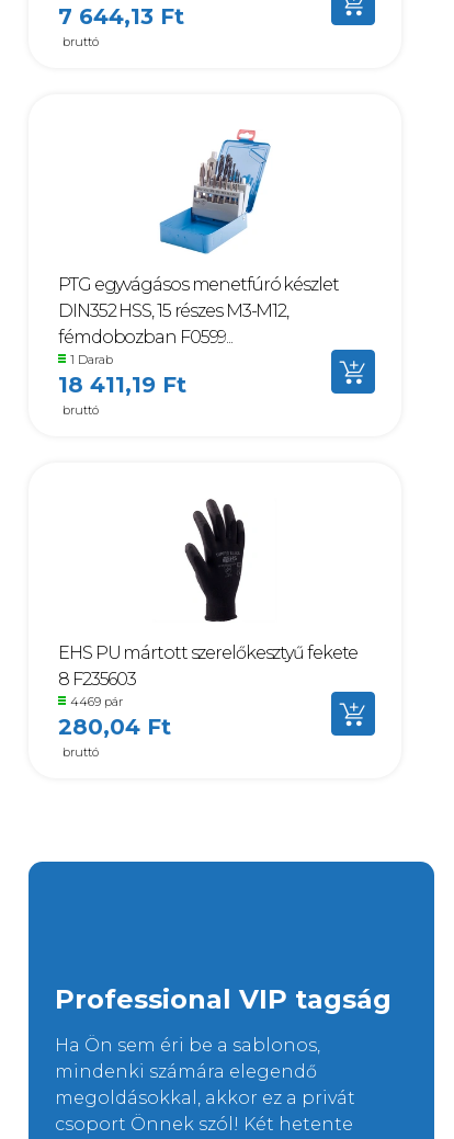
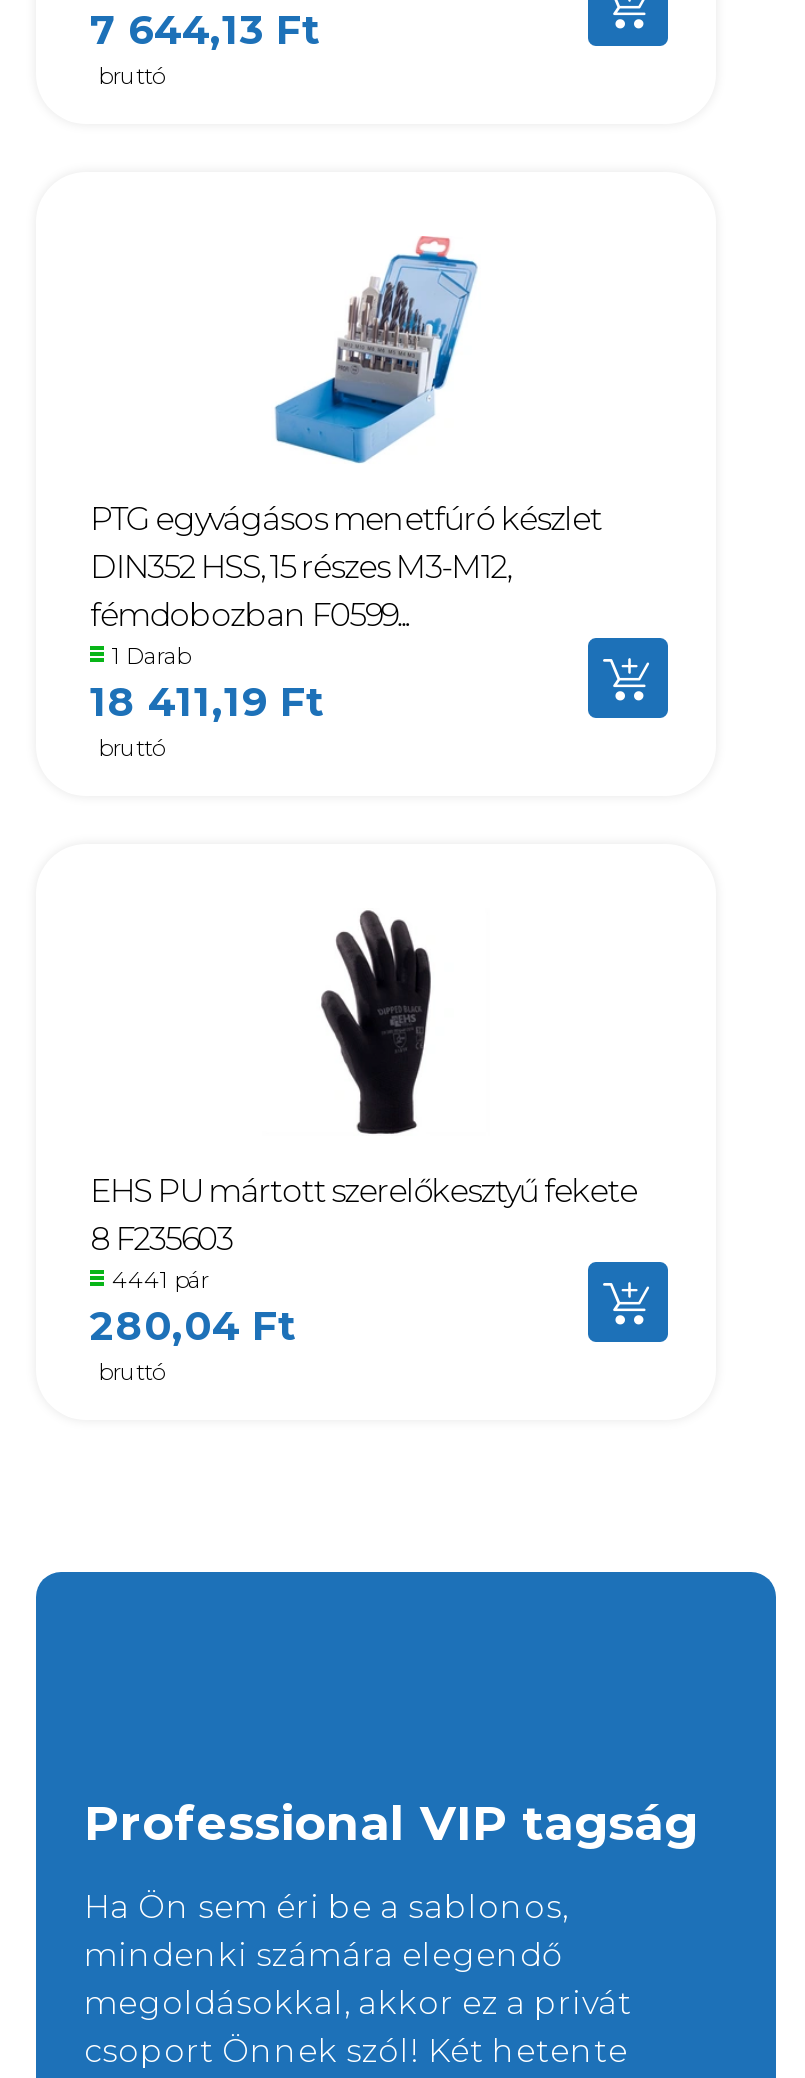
[70,694,123,710] 4469 pár -> [112,1267,208,1295] 4441 pár

